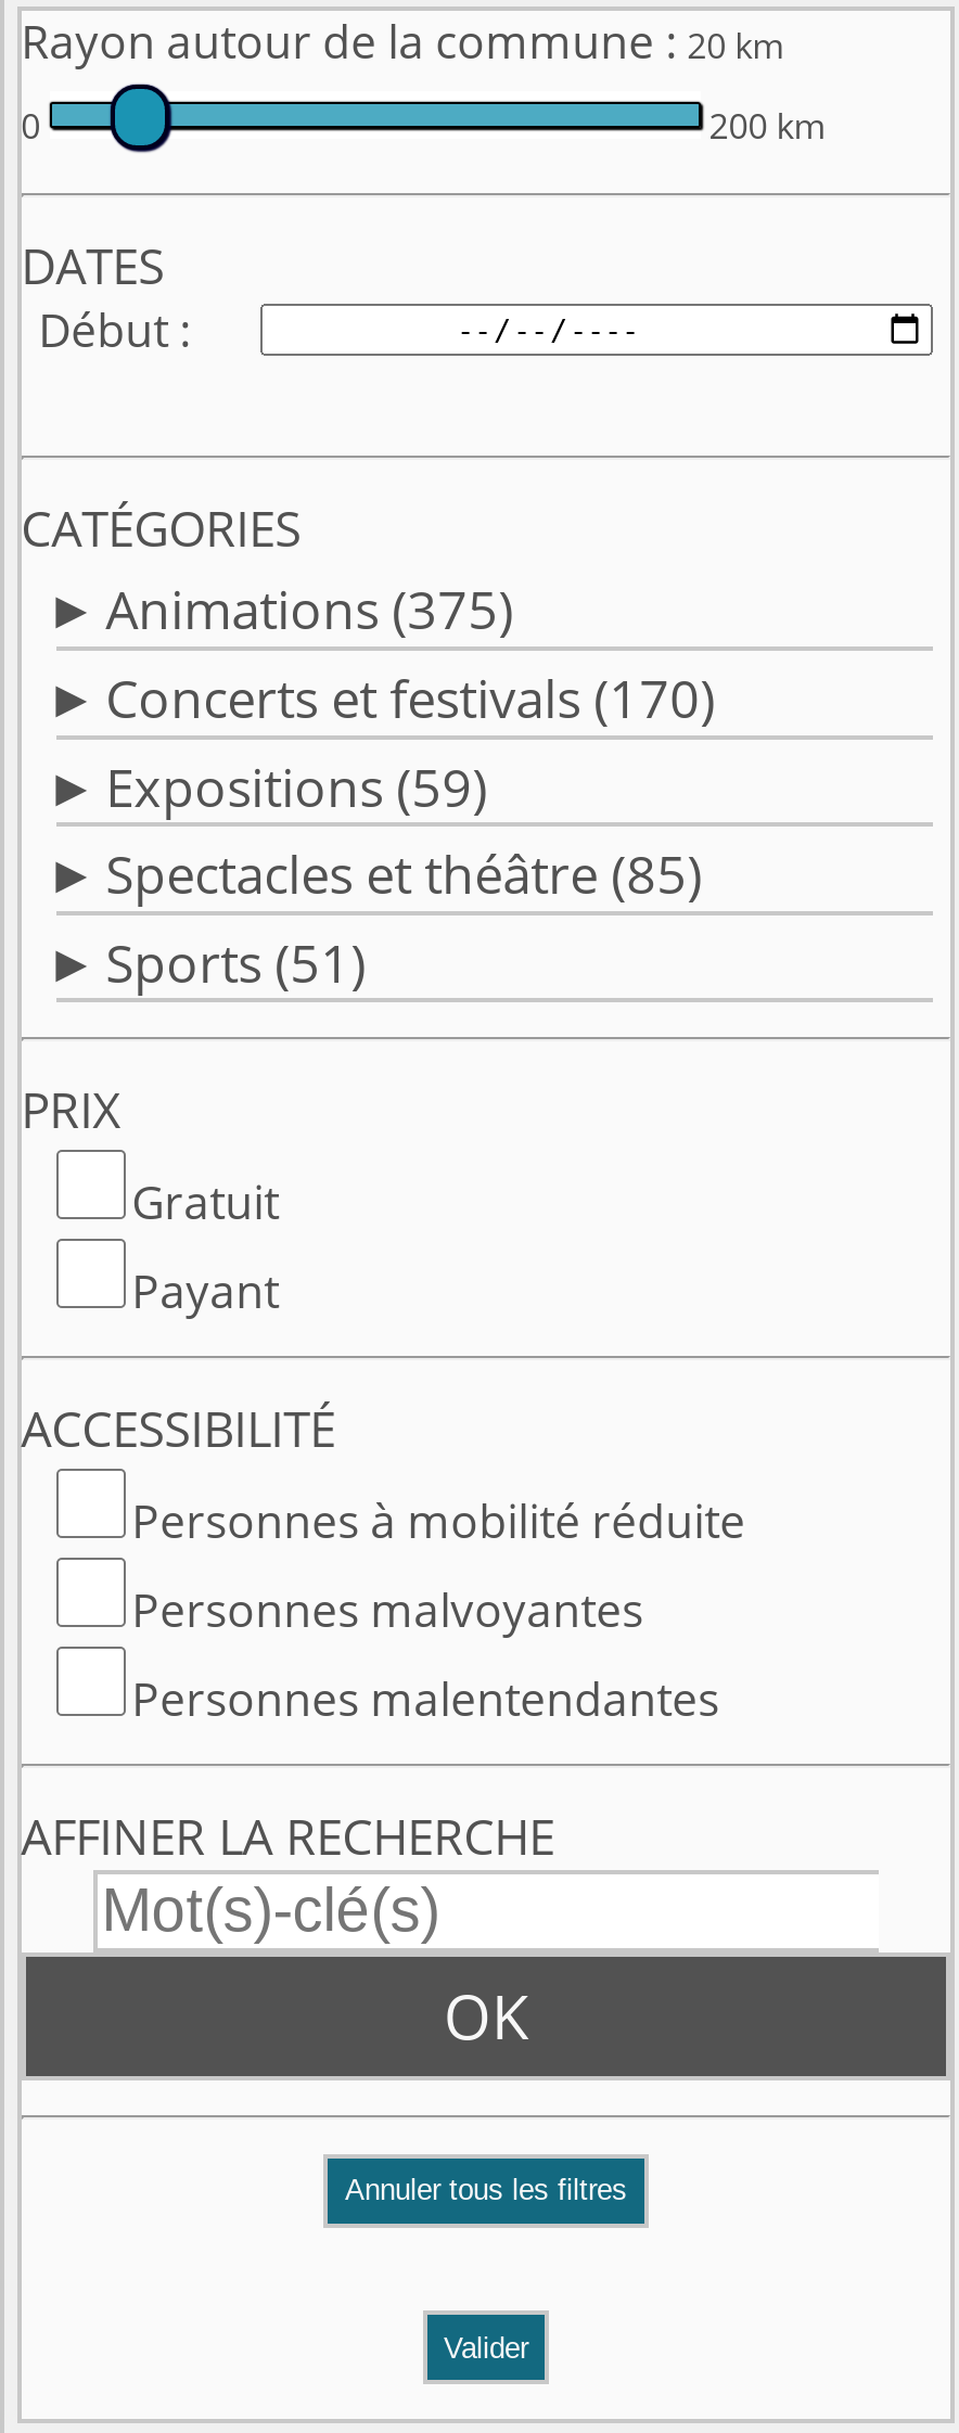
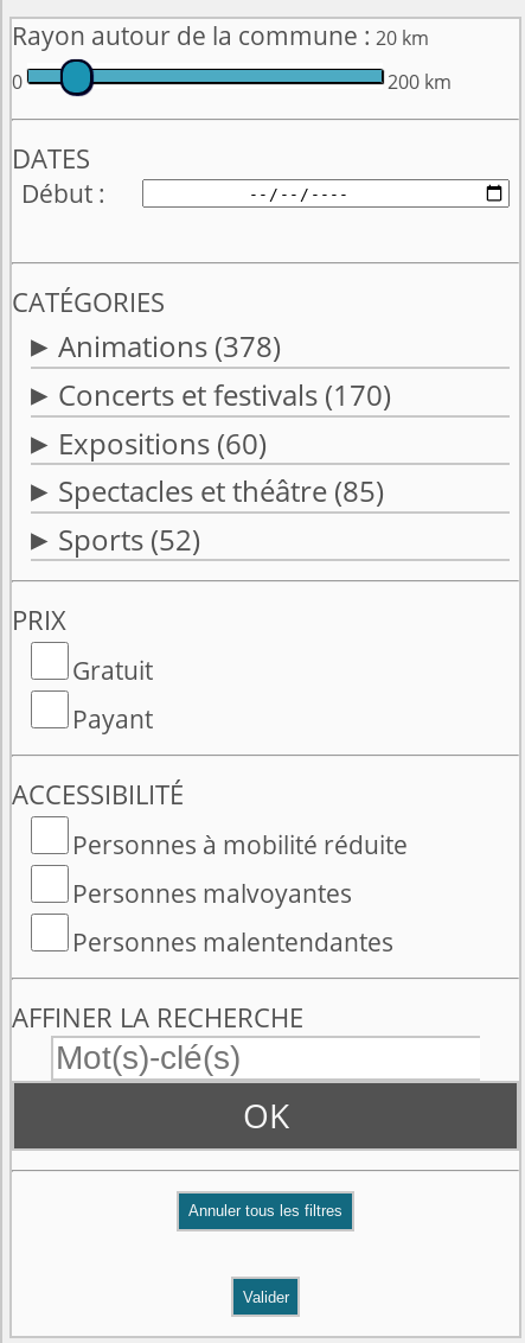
[105,574,513,645] Animations (375) -> [58,327,280,366] Animations (378)
[105,750,487,821] Expositions (59) -> [58,423,266,462] Expositions (60)
[105,926,366,997] Sports (51) -> [58,519,200,559] Sports (52)

